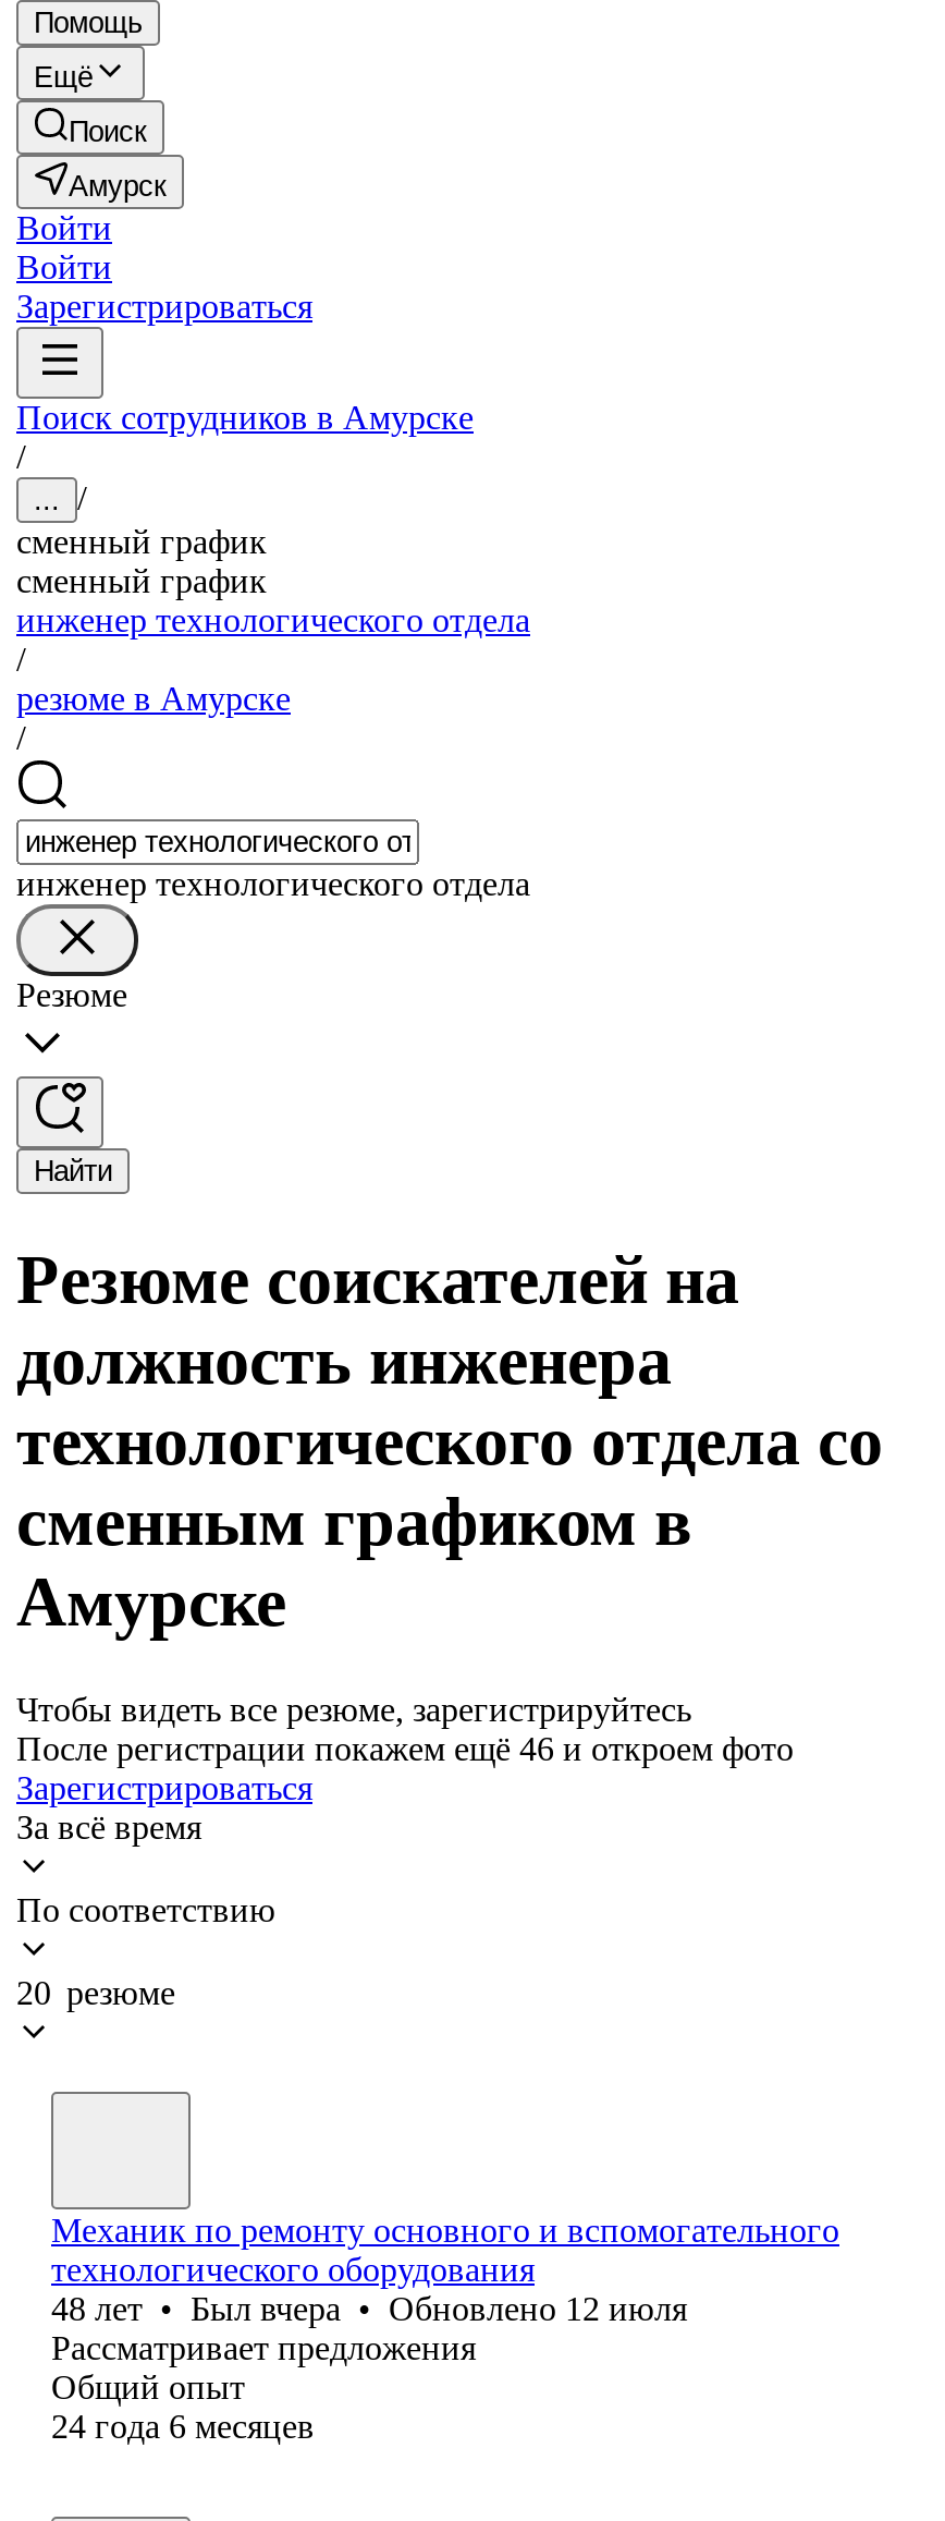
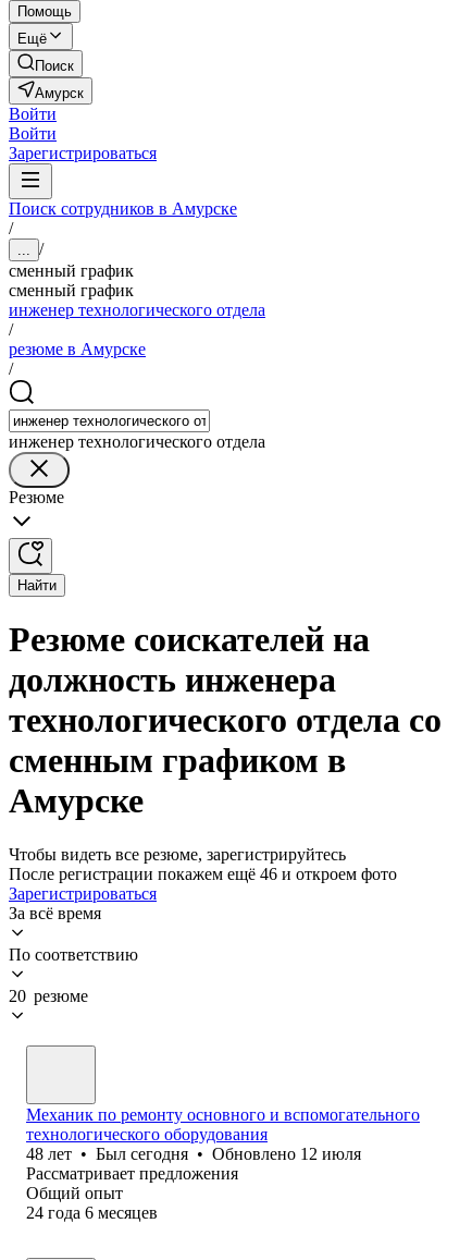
[51,2290,687,2327] 48 лет • Был вчера • Обновлено 12 июля -> [26,1144,361,1163] 48 лет • Был сегодня • Обновлено 12 июля

